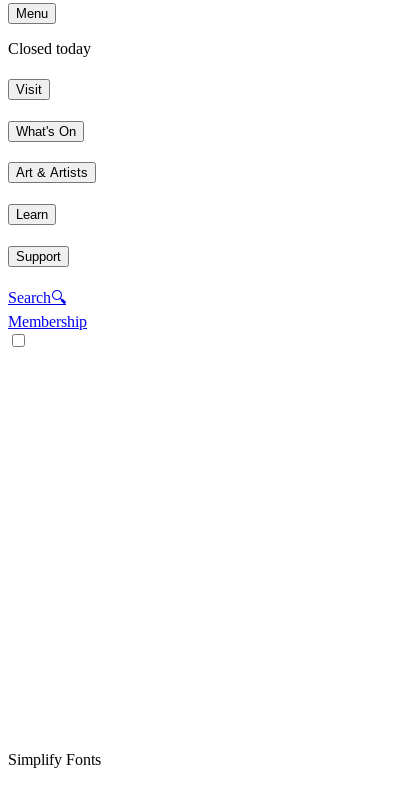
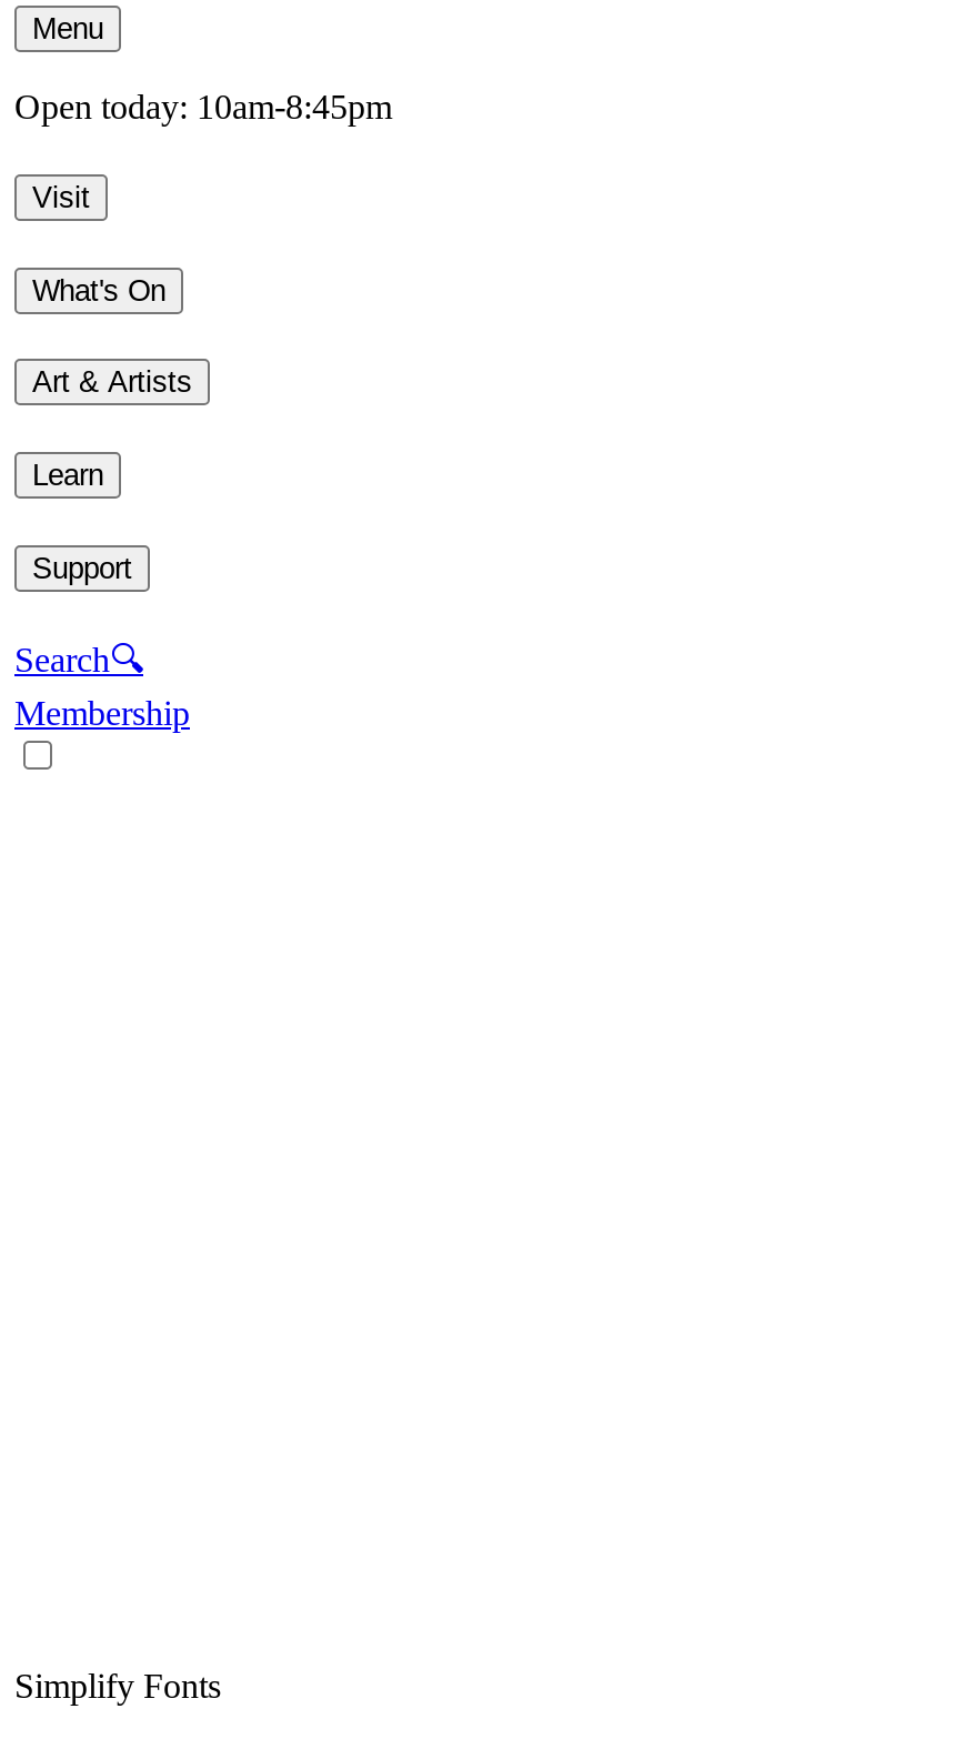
[8,40,91,57] Closed today -> [14,88,392,126] Open today: 10am-8:45pm

